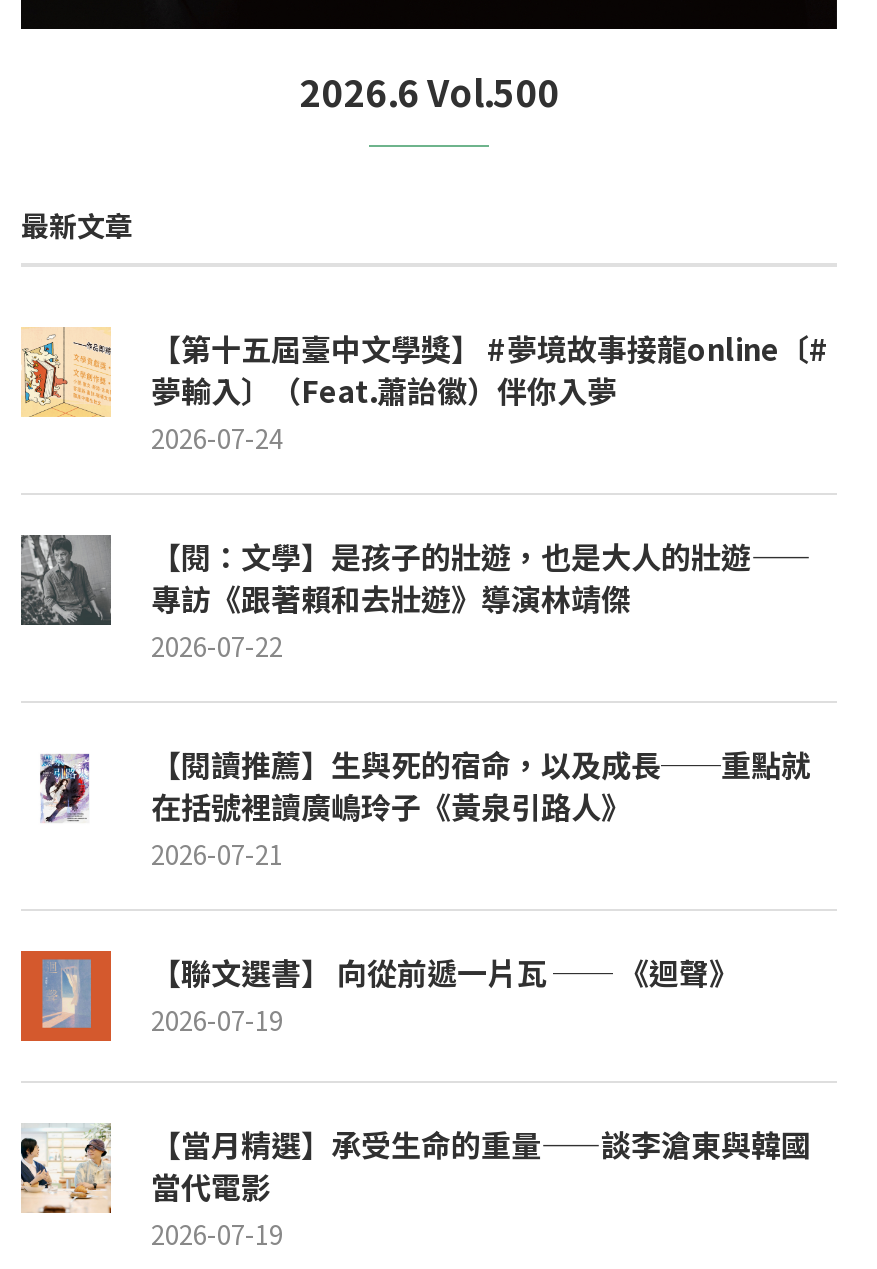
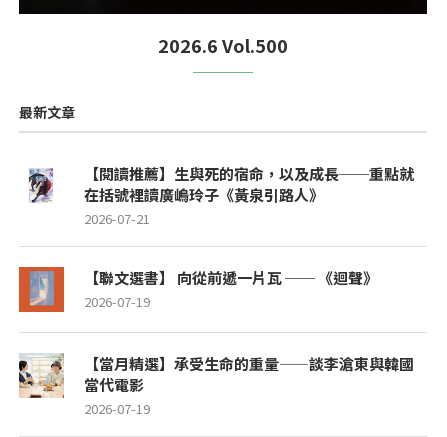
[21,326,829,664] [image] | 【第十五屆臺中文學獎】 #夢境故事接龍online〔# | 夢輸入〕（Feat.蕭詒徽）伴你入夢 | 2026-07-24 | 【閱：文學】是孩子的壯遊，也是大人的壯遊—— | 專訪《跟著賴和去壯遊》導演林靖傑 | 2026-07-22 -> none
[19,534,113,626] [image] -> none

